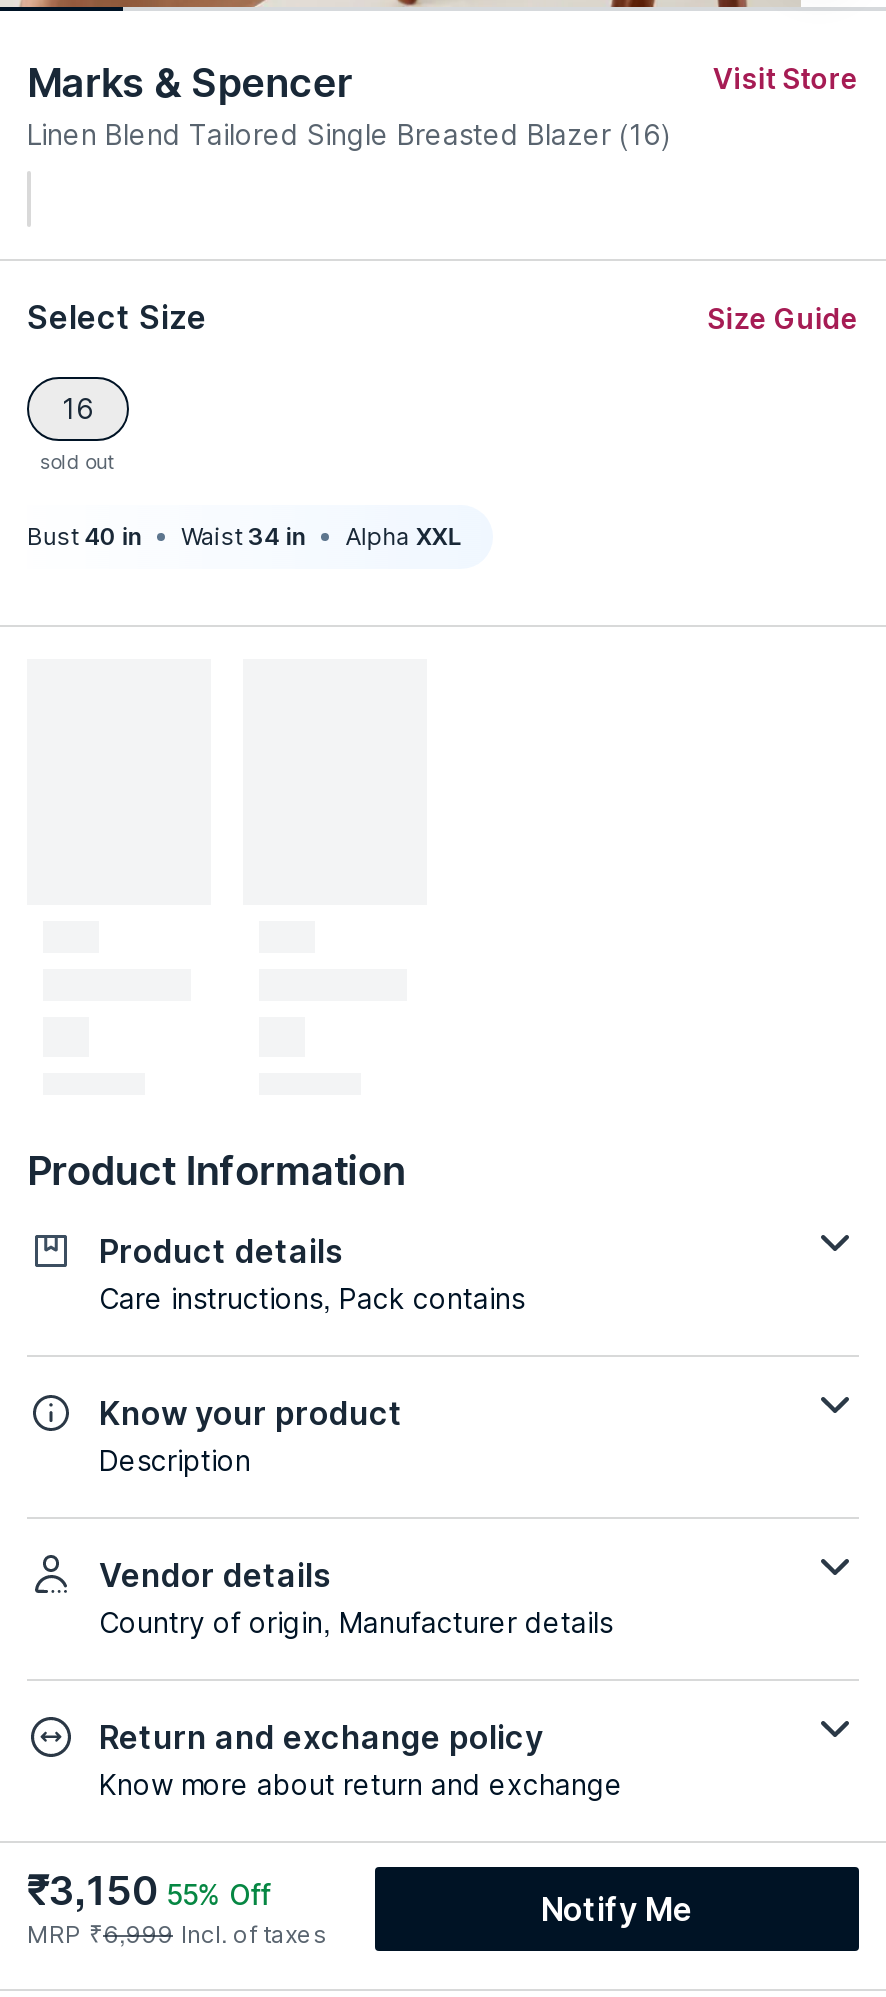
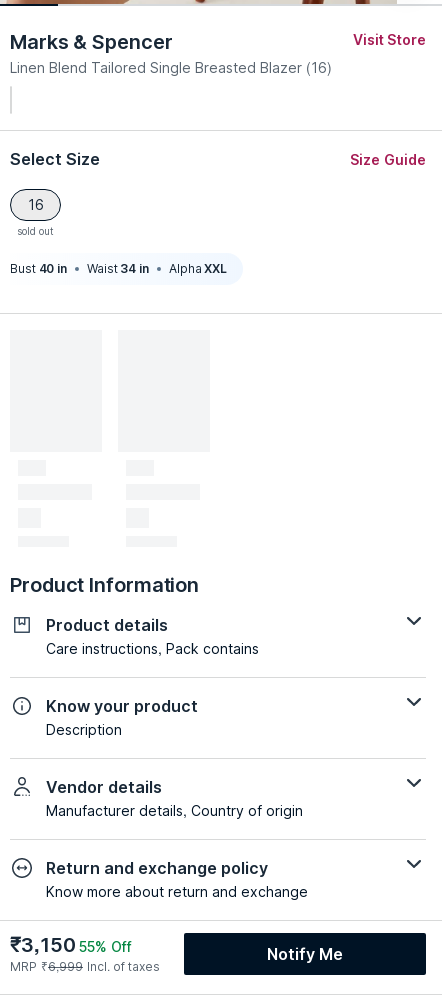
[99,1605,613,1639] Country of origin, Manufacturer details -> [46,802,303,819] Manufacturer details, Country of origin

